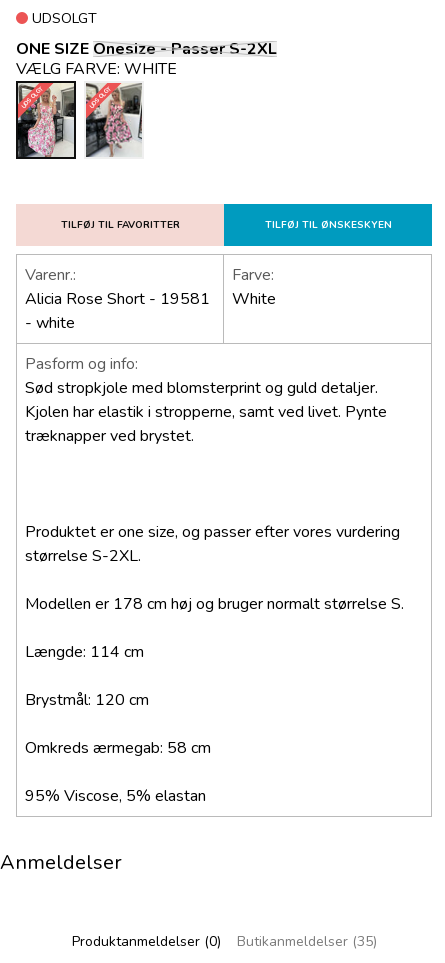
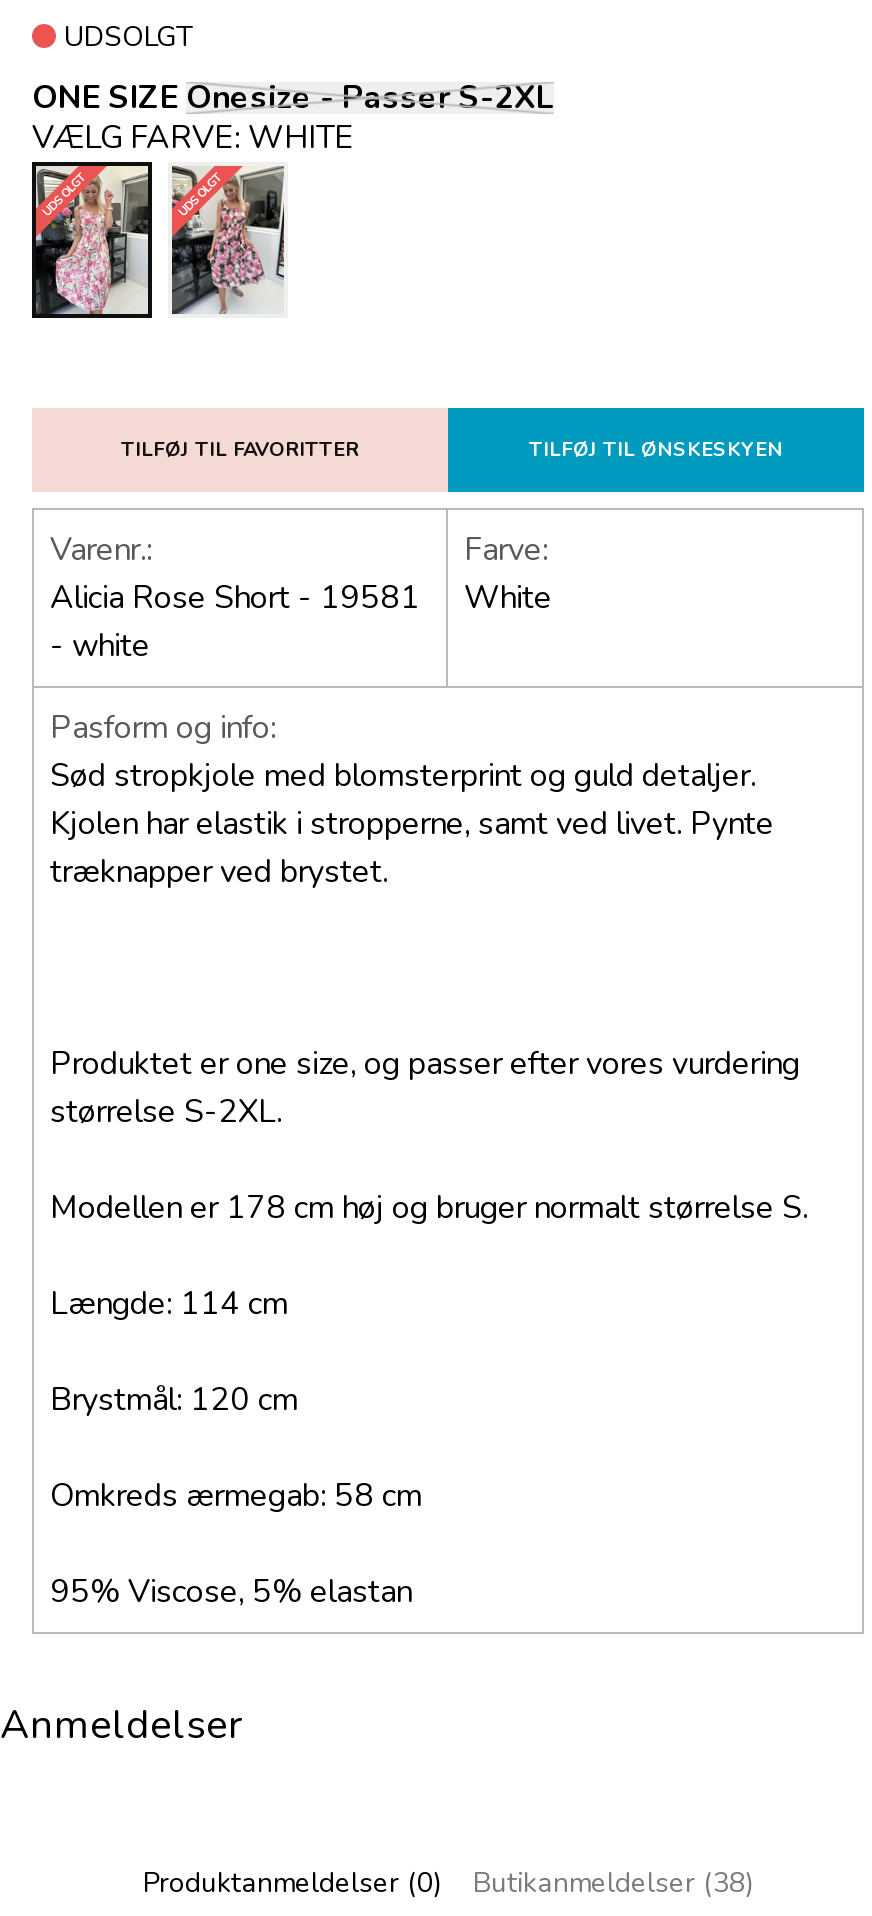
[236,932,376,951] Butikanmeldelser (35) -> [473,1865,753,1903] Butikanmeldelser (38)

